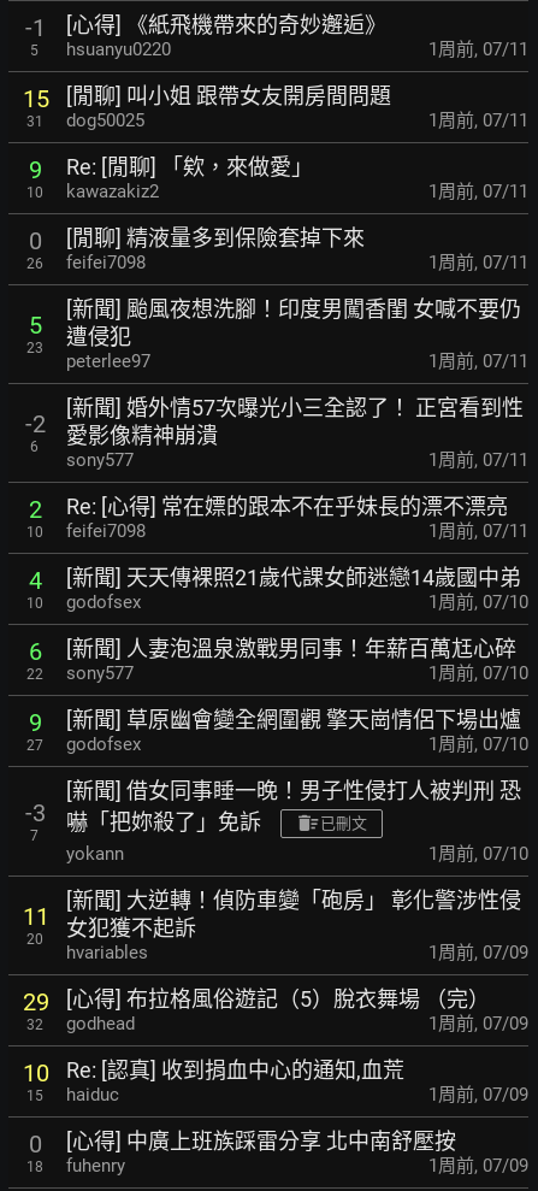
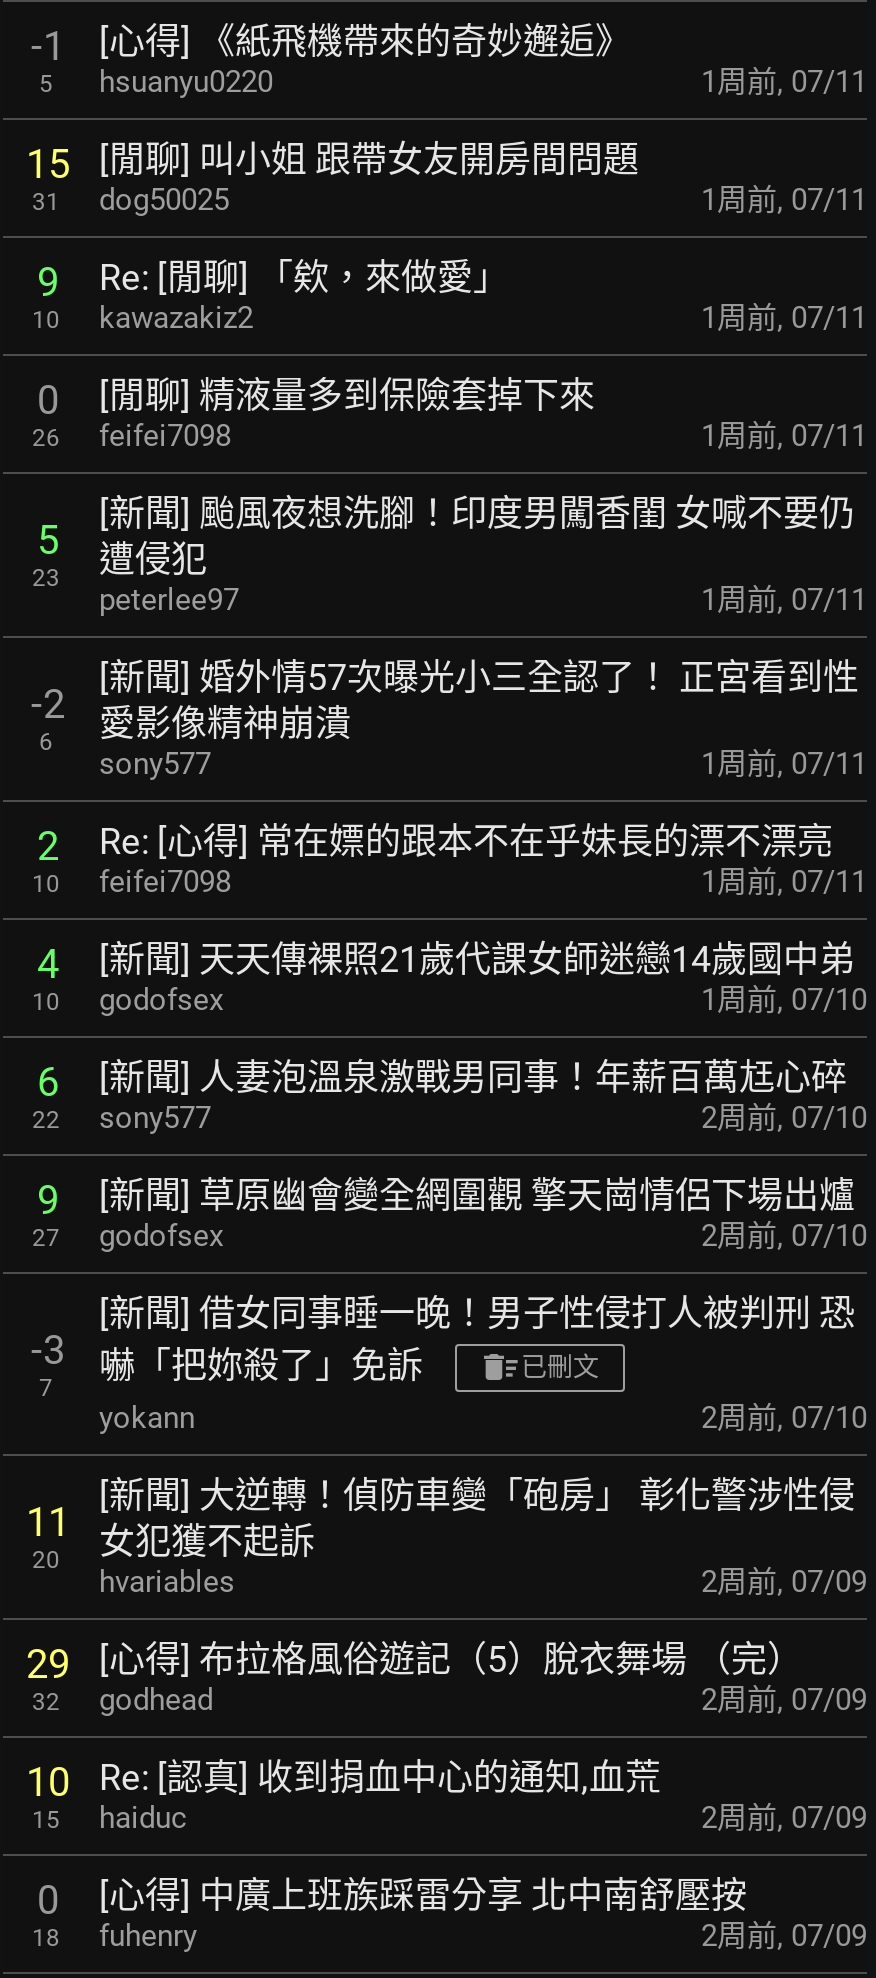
[428,663,528,684] 1周前, 07/10 -> [701,1101,867,1137] 2周前, 07/10
[428,734,528,756] 1周前, 07/10 -> [701,1219,867,1255] 2周前, 07/10
[428,843,528,865] 1周前, 07/10 -> [701,1401,867,1437] 2周前, 07/10
[428,942,528,964] 1周前, 07/09 -> [701,1565,867,1601] 2周前, 07/09
[428,1013,528,1035] 1周前, 07/09 -> [701,1683,867,1719] 2周前, 07/09
[428,1084,528,1106] 1周前, 07/09 -> [701,1801,867,1837] 2周前, 07/09
[428,1155,528,1177] 1周前, 07/09 -> [701,1919,867,1955] 2周前, 07/09

